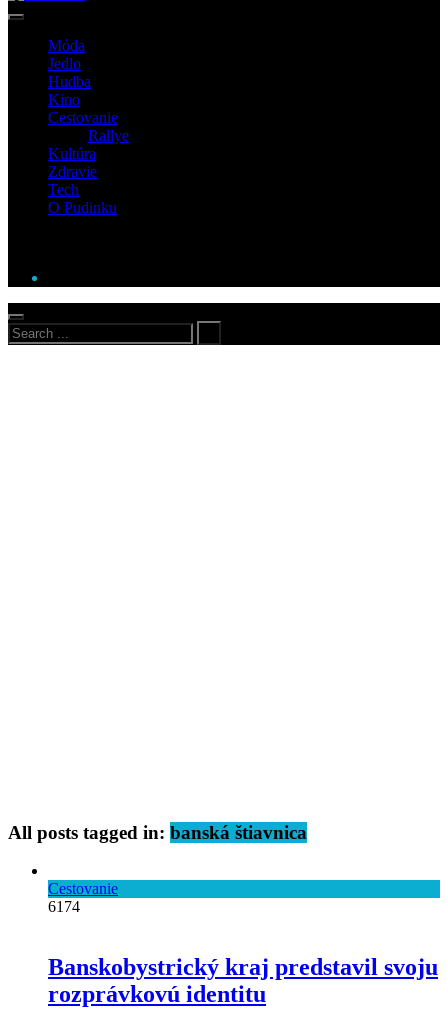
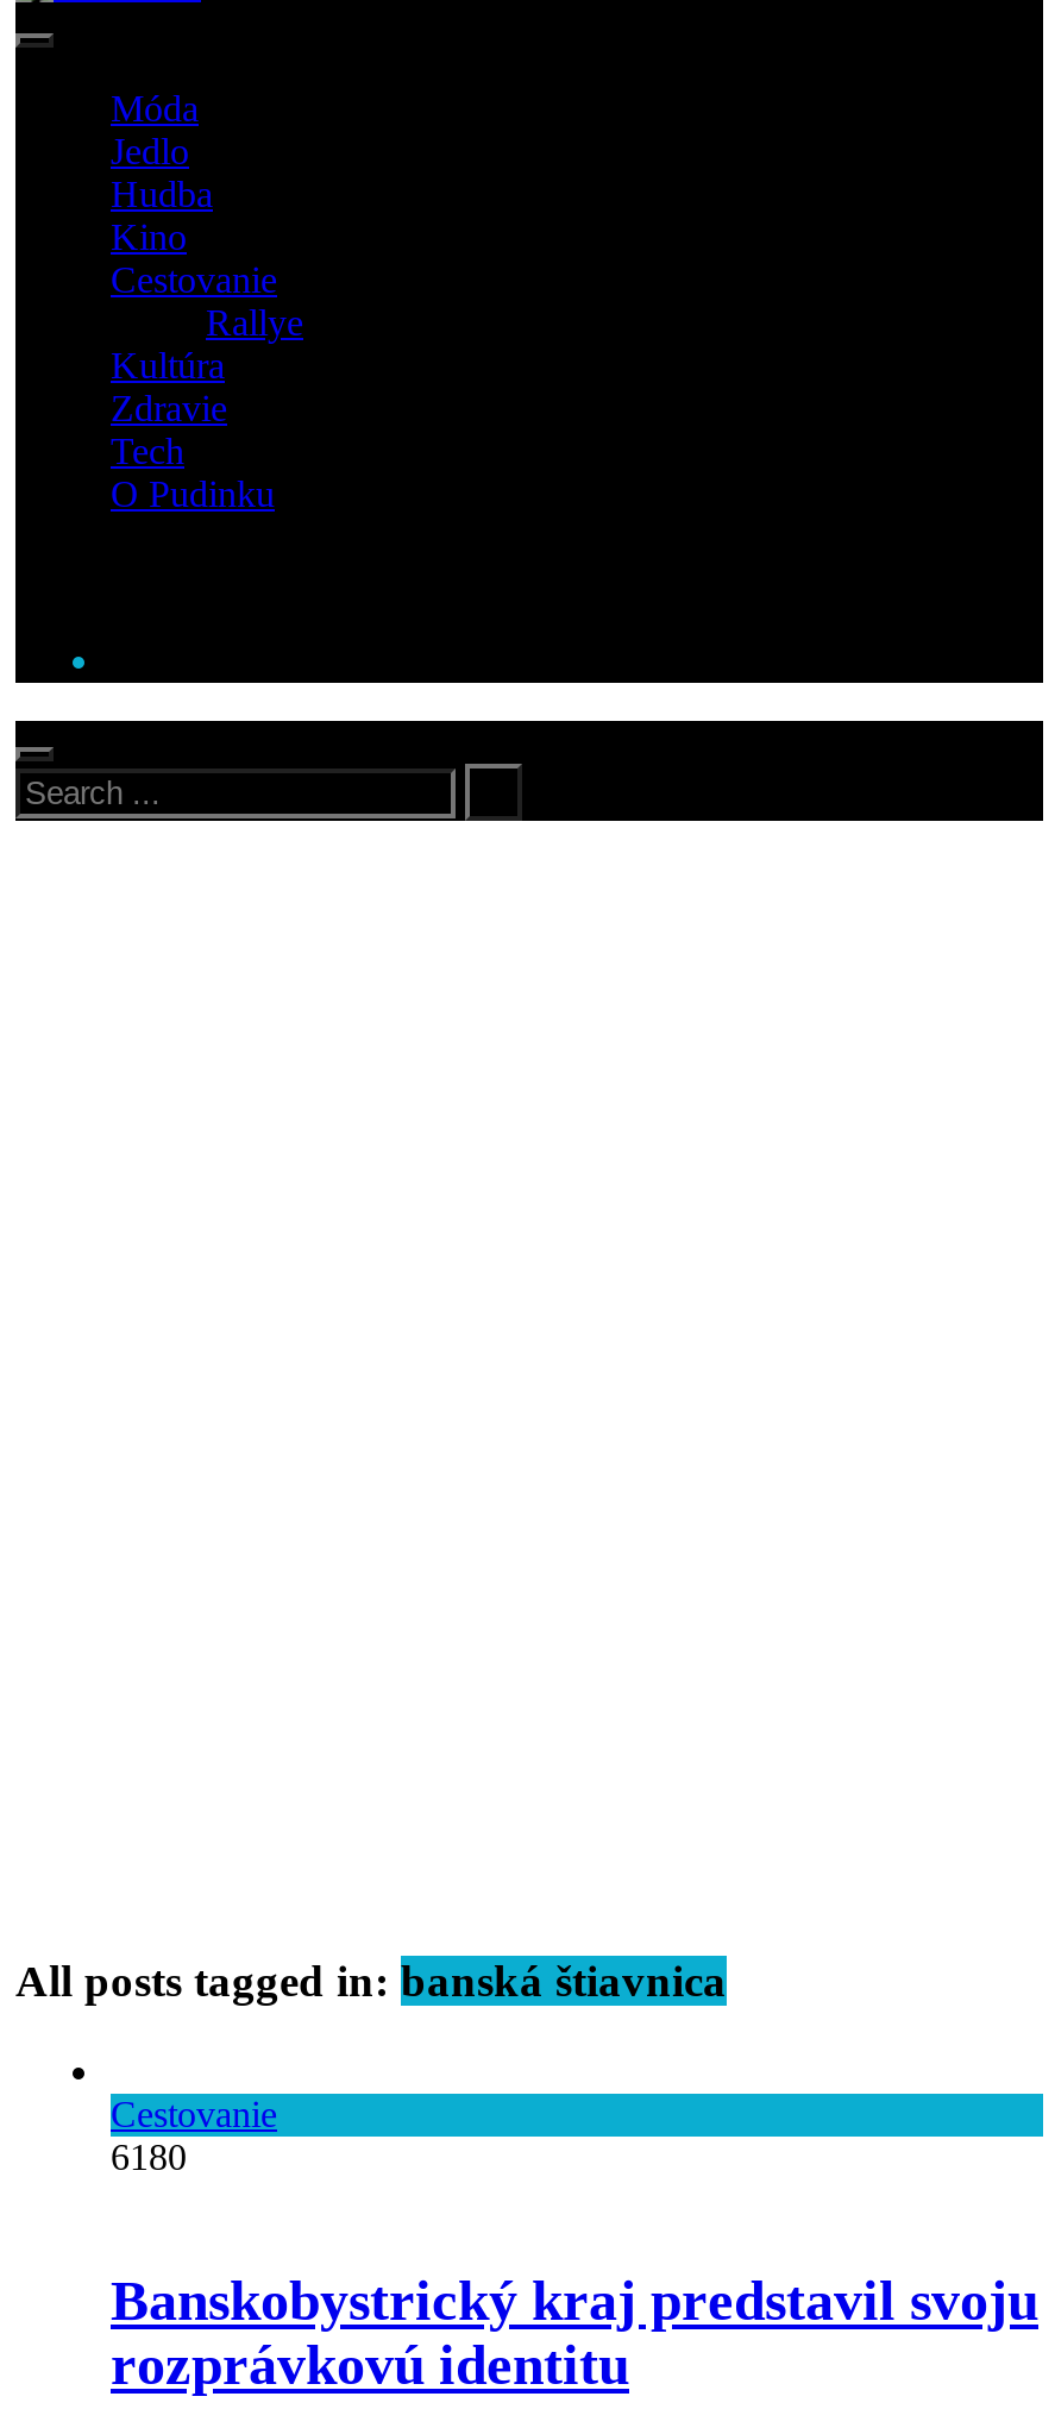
[48,898,80,915] 6174 -> [111,2138,187,2178] 6180

